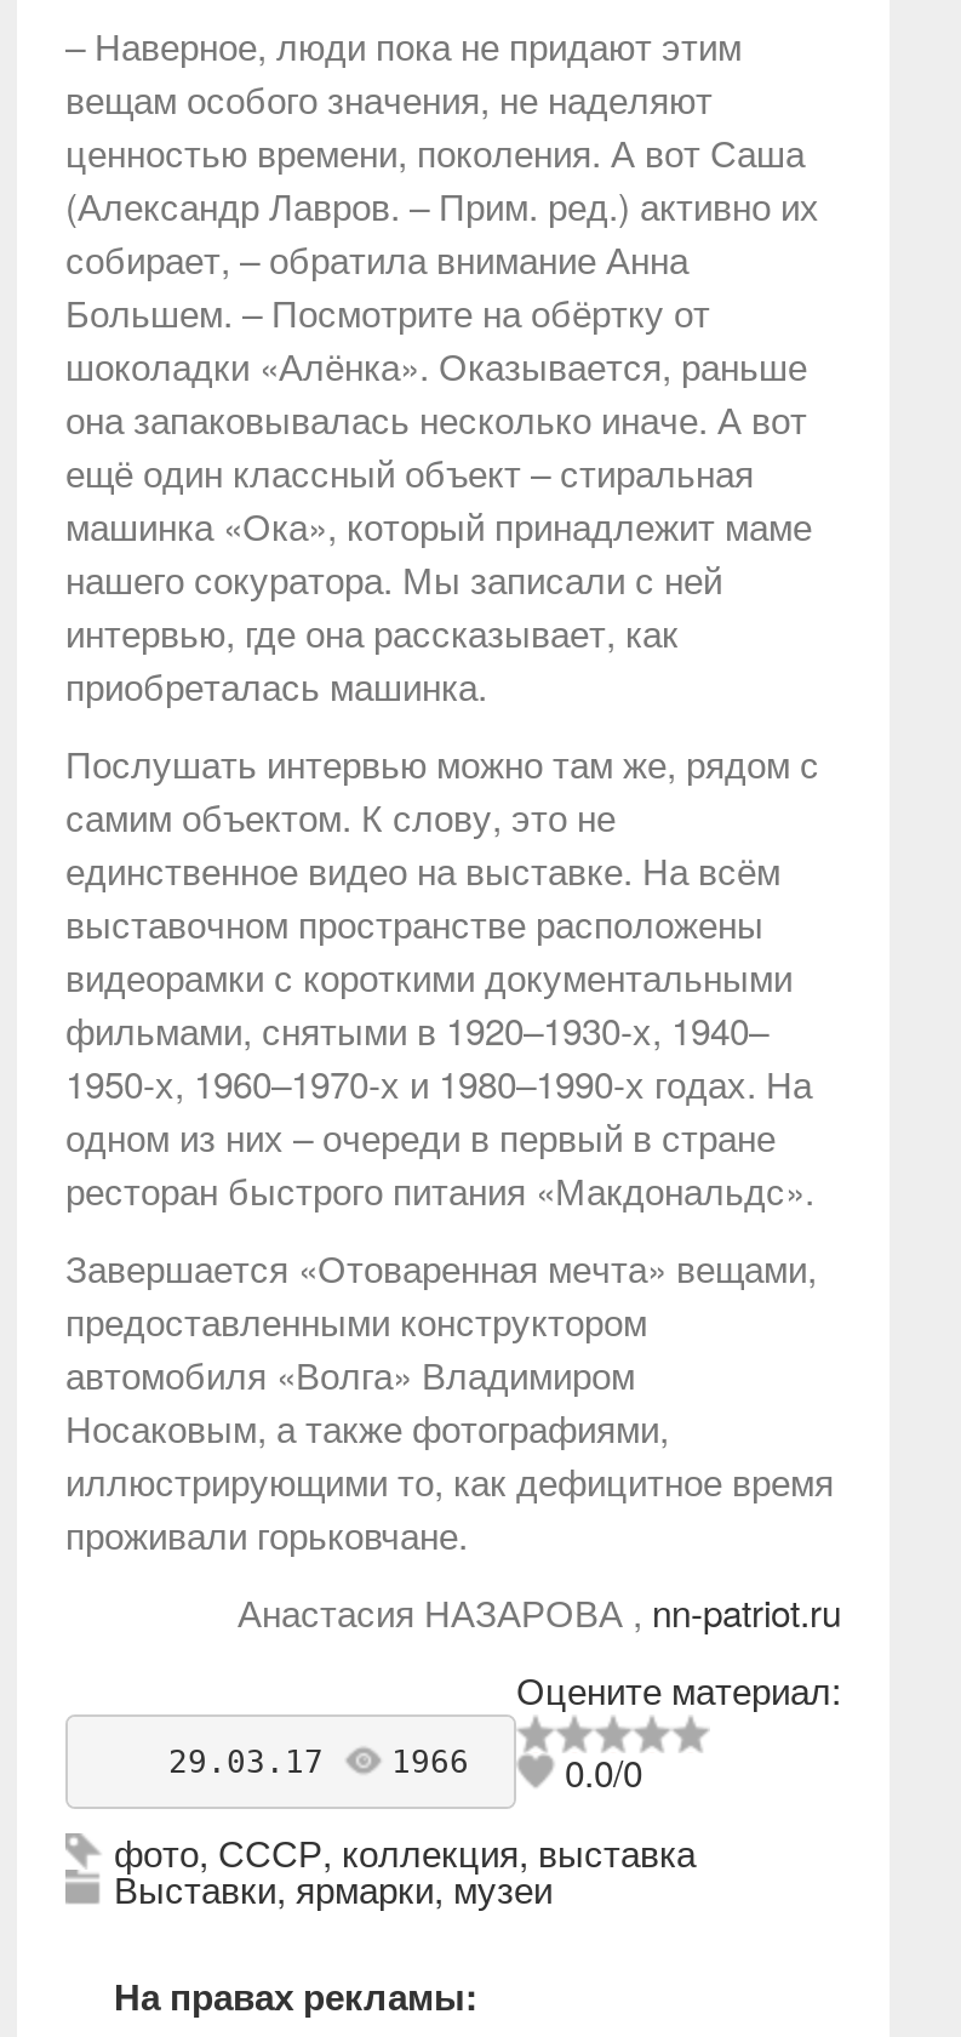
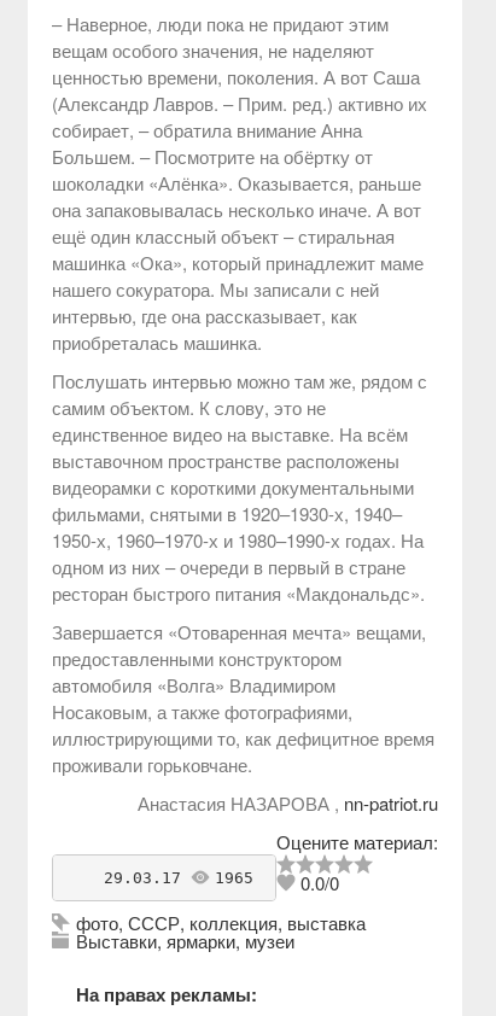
[91,1742,469,1779] 29.03.17 1966 -> [65,868,253,886] 29.03.17 1965

